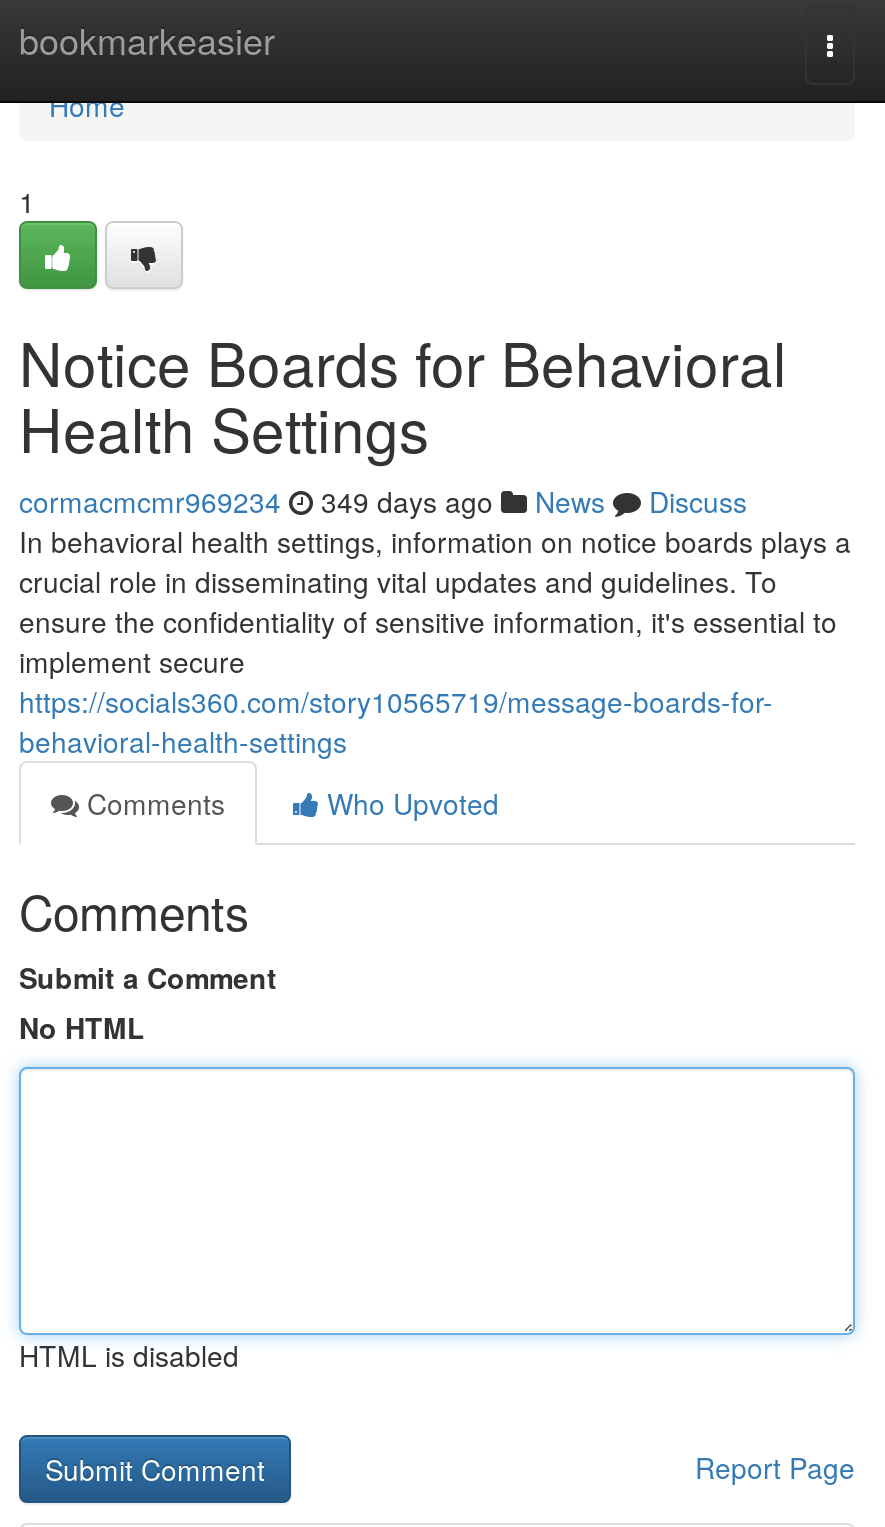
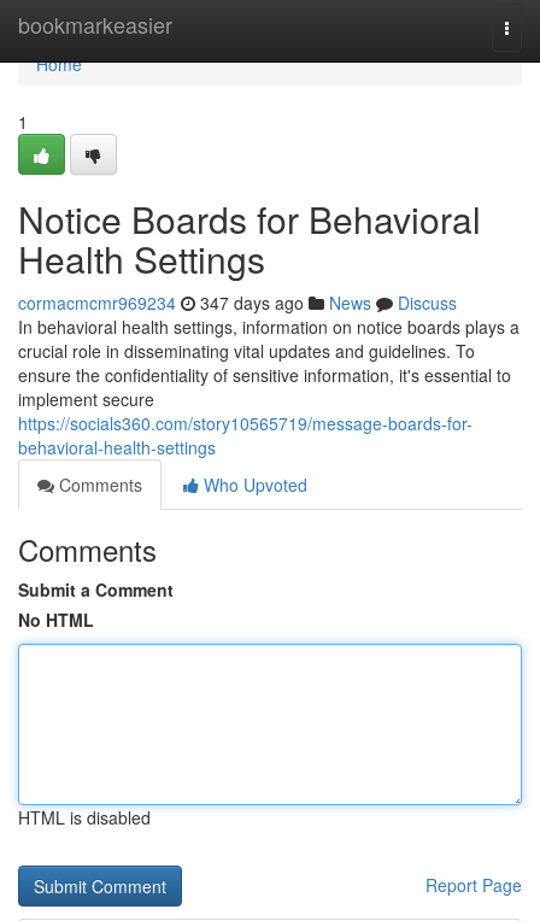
[19,481,747,521] cormacmcmr969234 349 days ago News Discuss -> [18,291,457,315] cormacmcmr969234 347 days ago News Discuss

